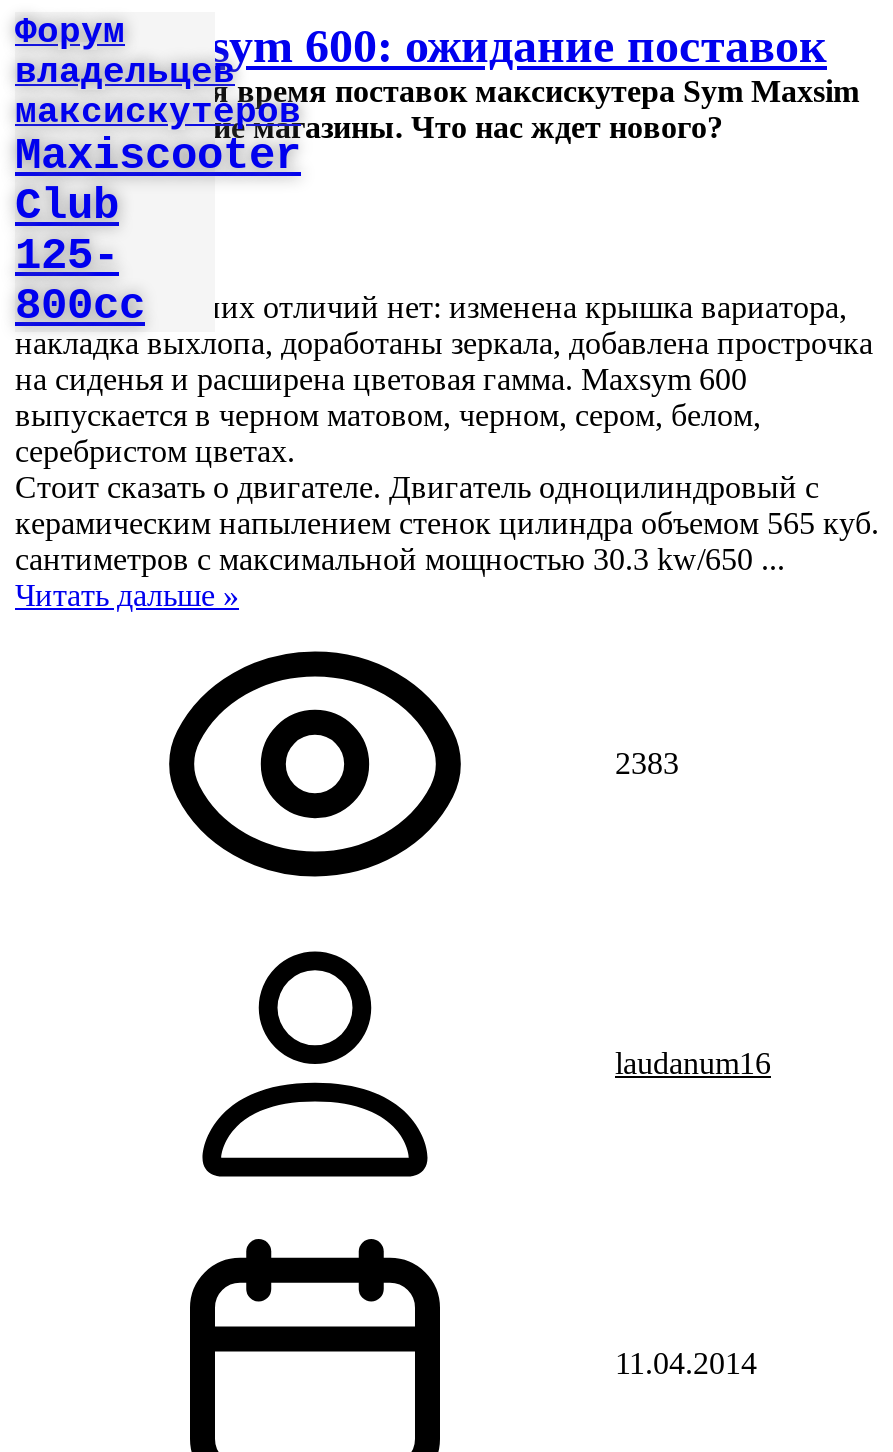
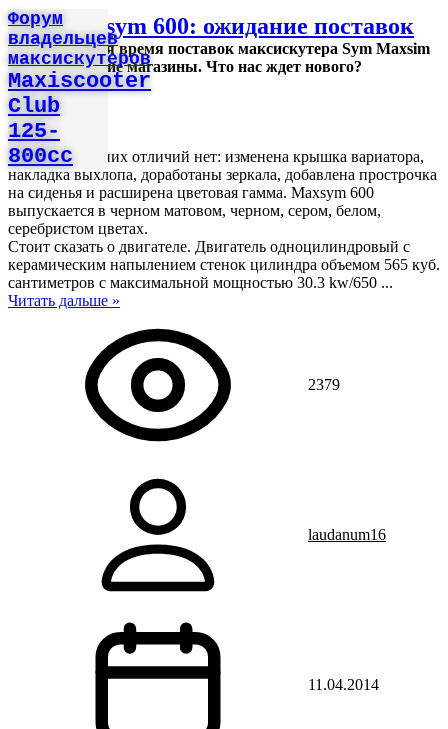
[615,746,679,780] 2383 -> [308,376,340,393] 2379

